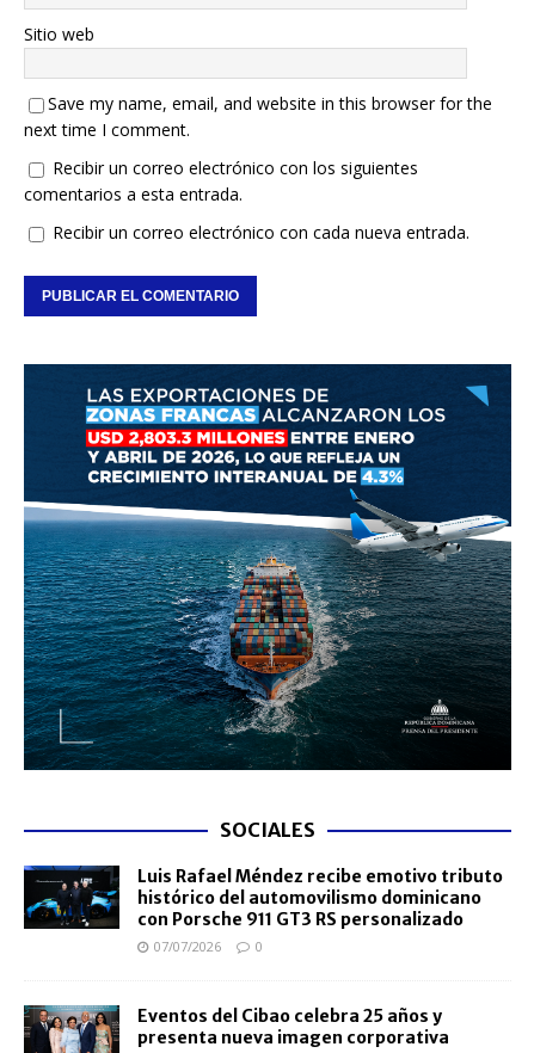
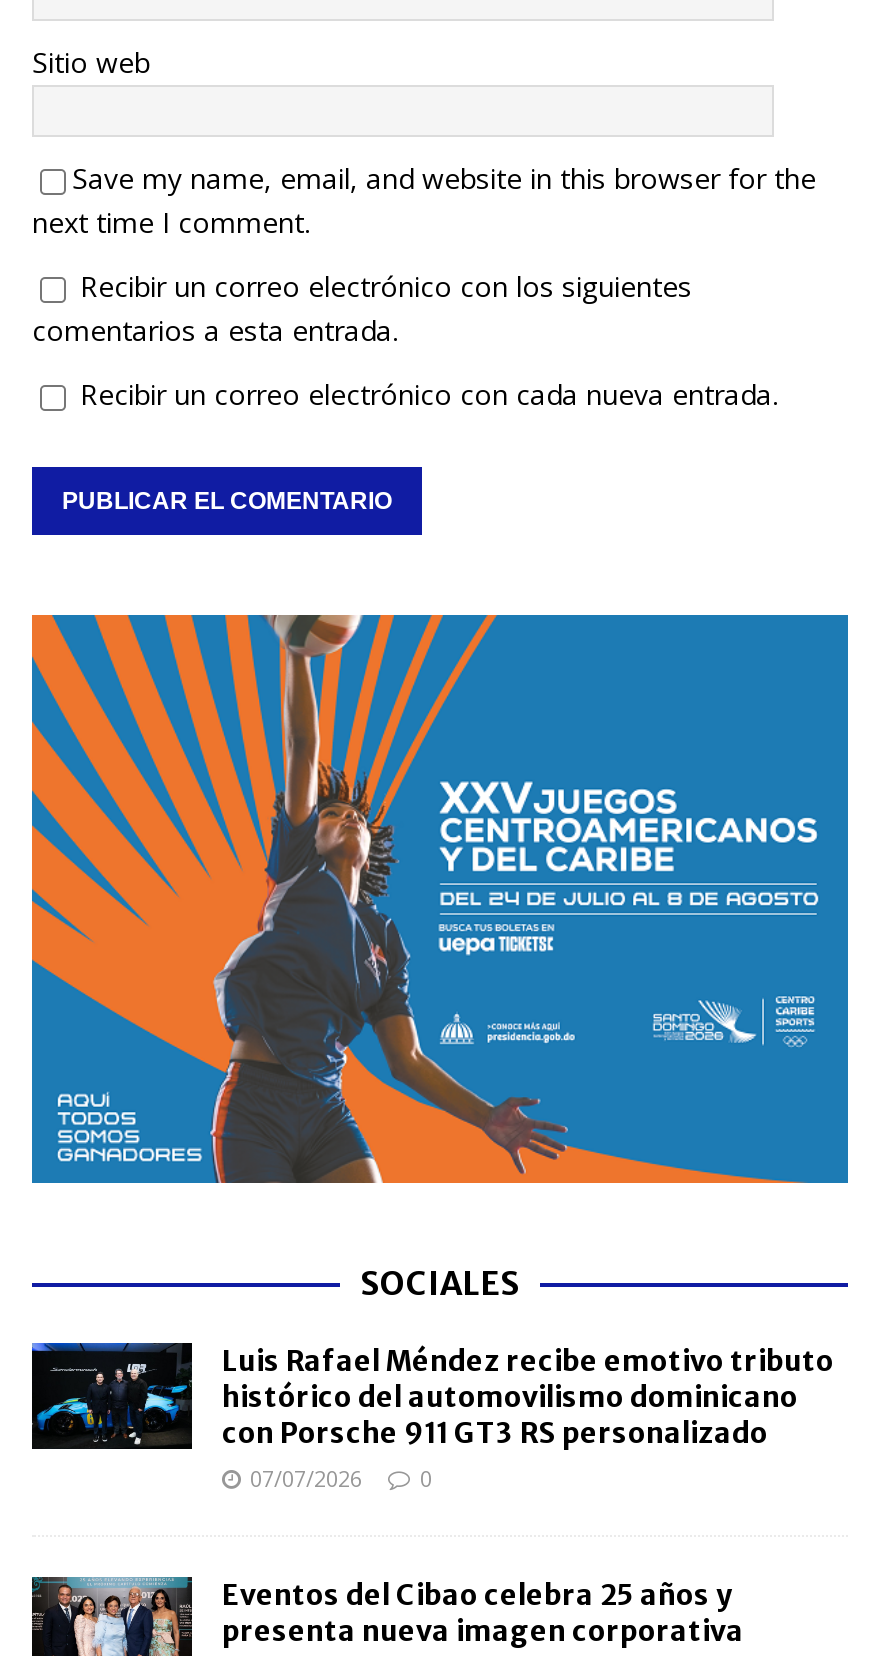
[23,363,512,771] [image] -> [30,613,850,1185] [image]

